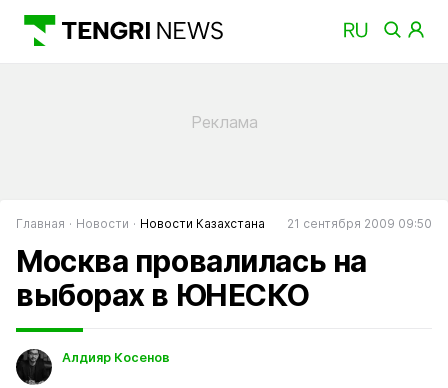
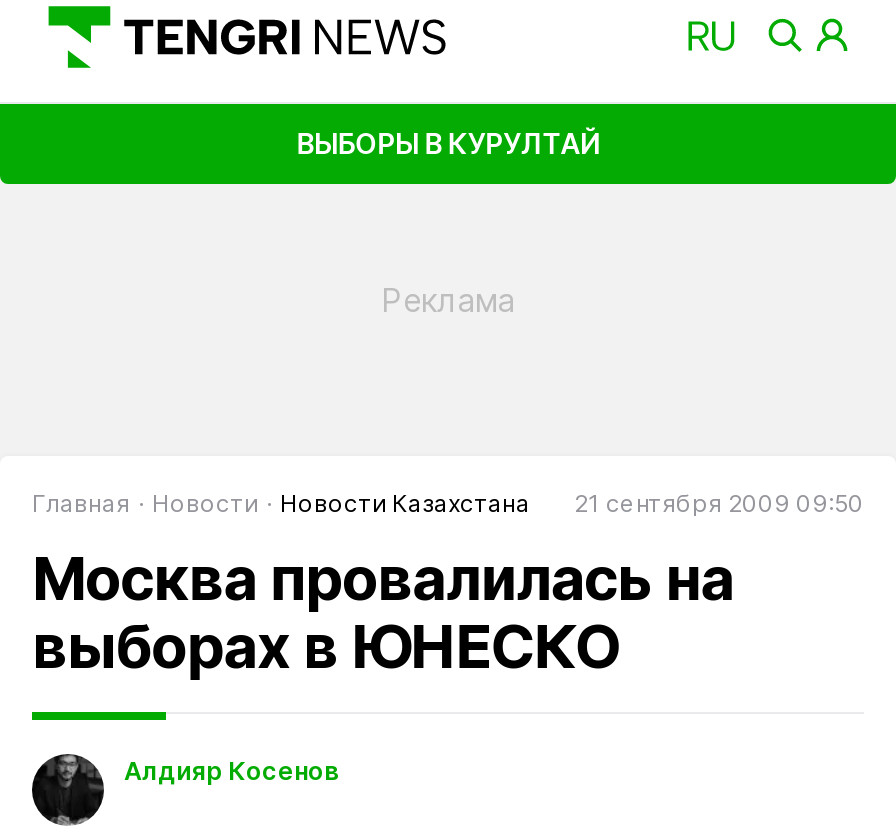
none -> [296,125,600,159] ВЫБОРЫ В КУРУЛТАЙ

